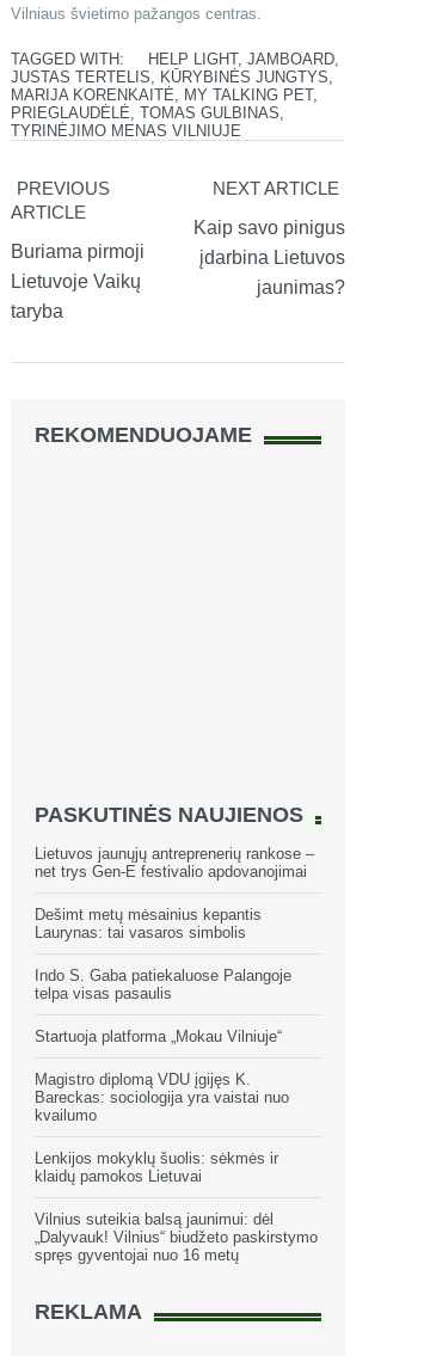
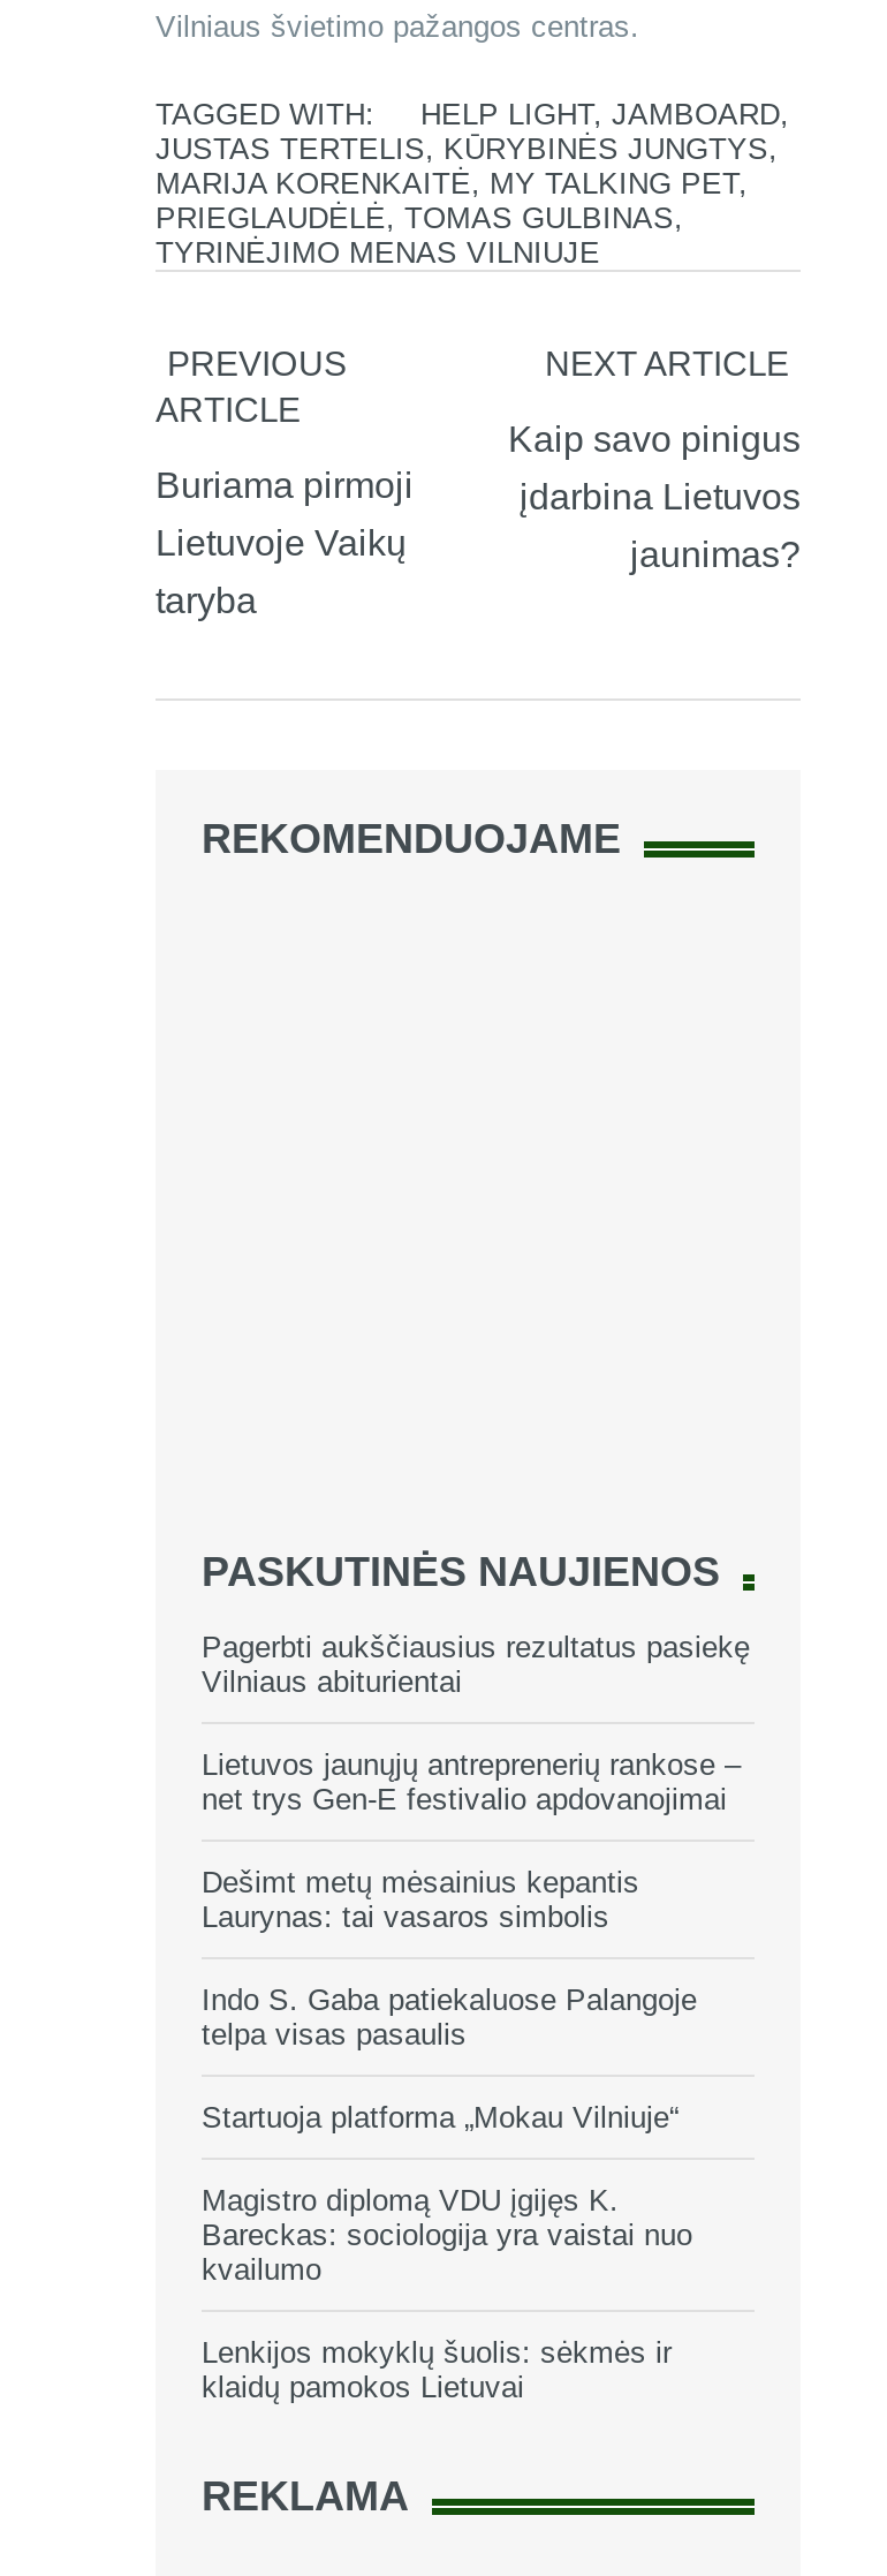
none -> [202,1630,750,1699] Pagerbti aukščiausius rezultatus pasiekę | Vilniaus abiturientai
moved [35,845,314,1185] -> [202,1747,741,2404]: Lietuvos jaunųjų antreprenerių rankose – | net trys Gen-E festivalio apdovanojimai | Dešimt metų mėsainius kepantis | ... | Lenkijos mokyklų šuolis: sėkmės ir | klaidų pamokos Lietuvai
[35,1210,318,1264] Vilnius suteikia balsą jaunimui: dėl | „Dalyvauk! Vilnius“ biudžeto paskirstymo | spręs gyventojai nuo 16 metų -> none

